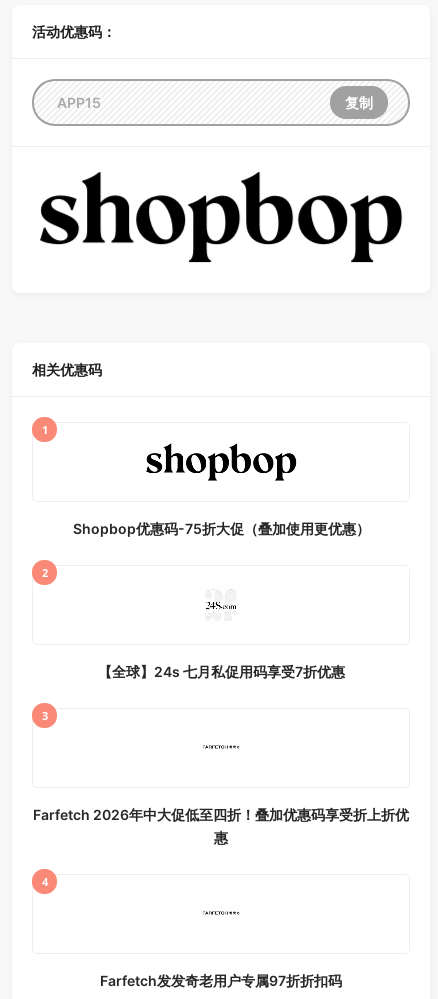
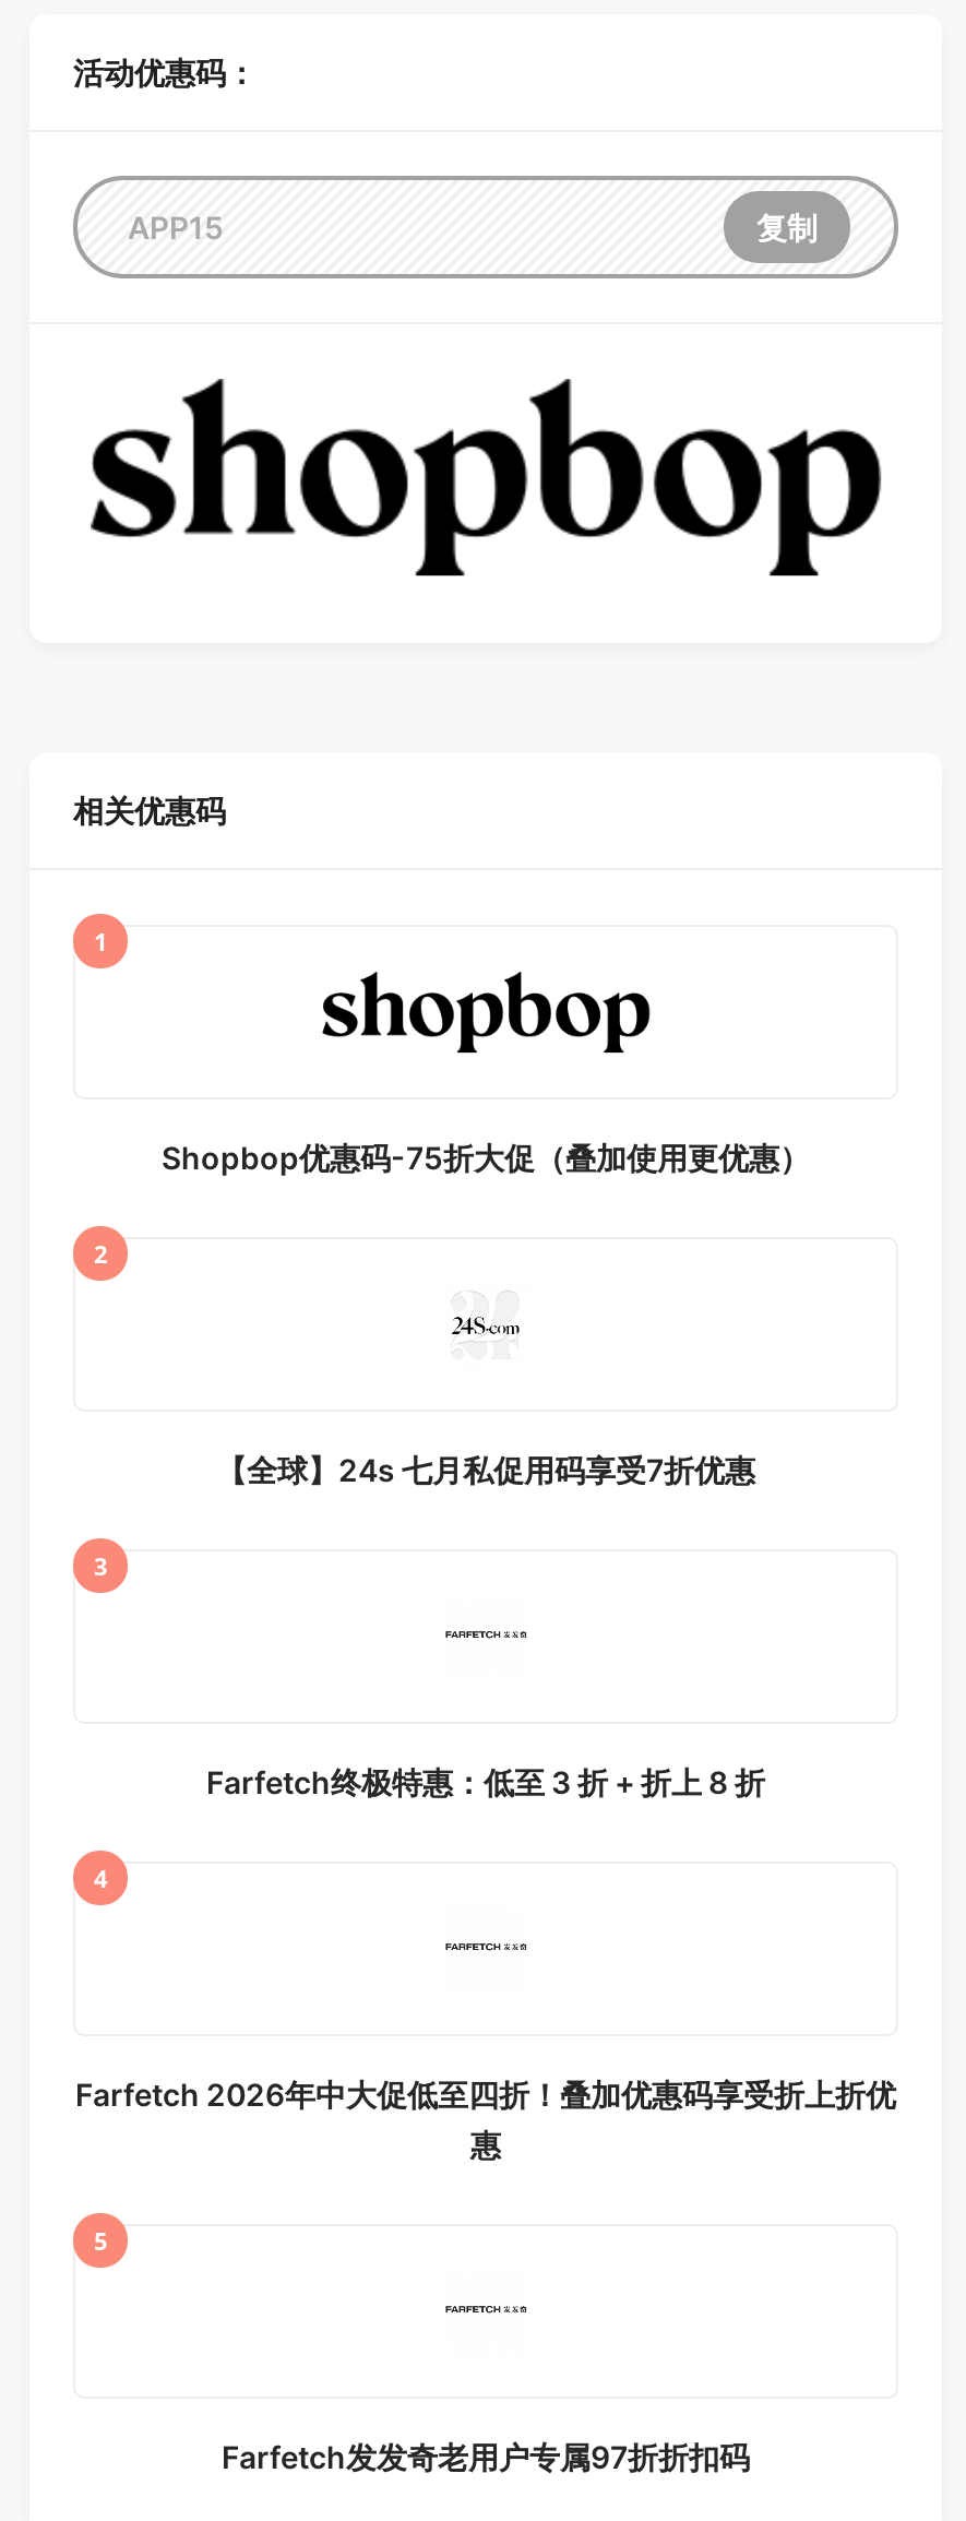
none -> [94,1764,765,1895] Farfetch终极特惠：低至 3 折 + 折上 8 折 | 4
[41,874,47,889] 4 -> [94,2225,107,2258] 5

